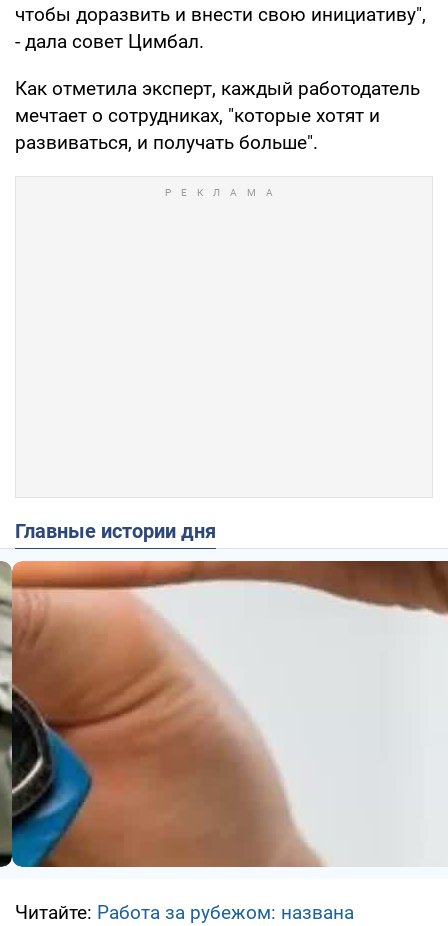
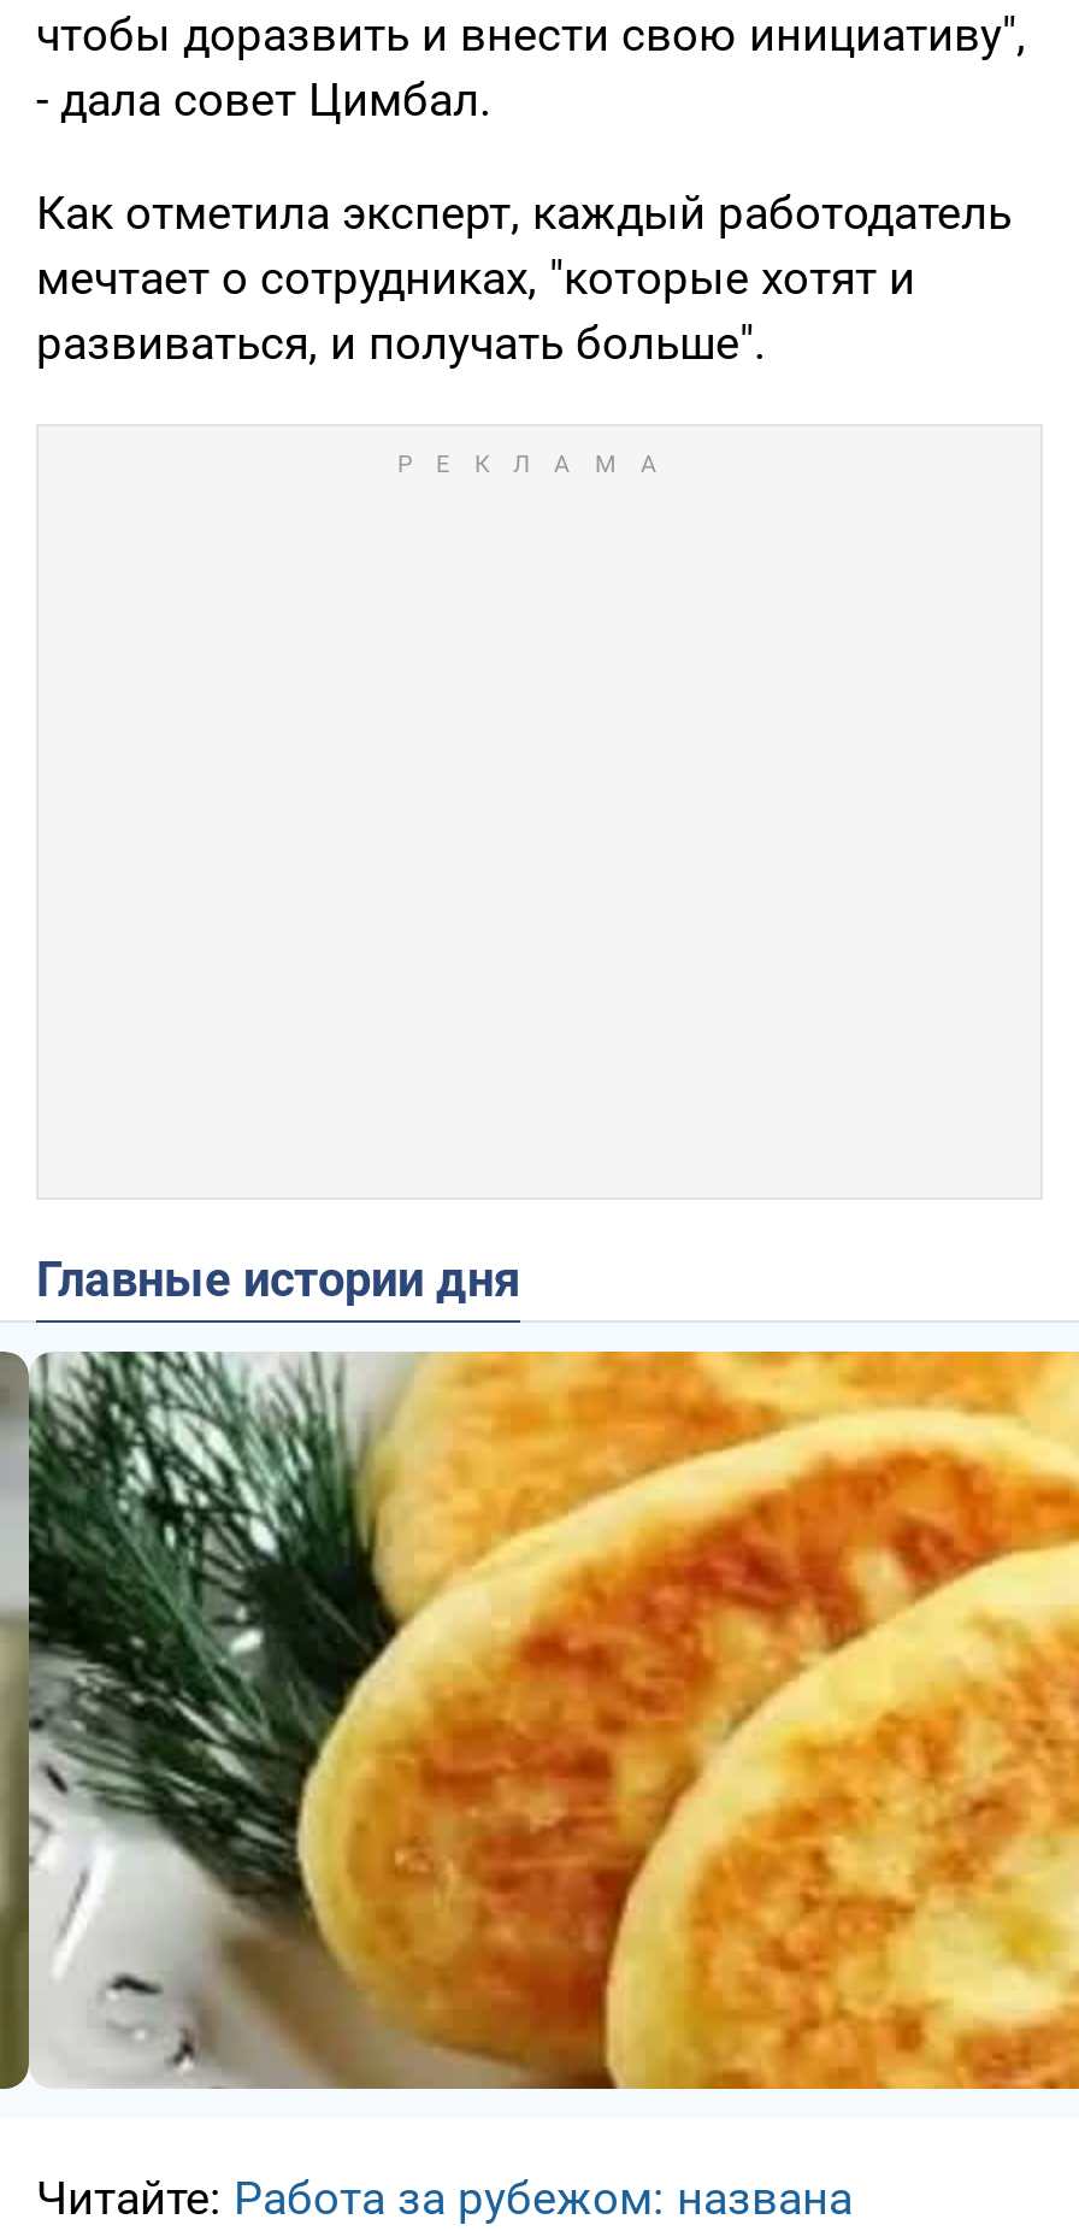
[3,560,445,868] [image] -> [7,1349,1072,2091] [image]

